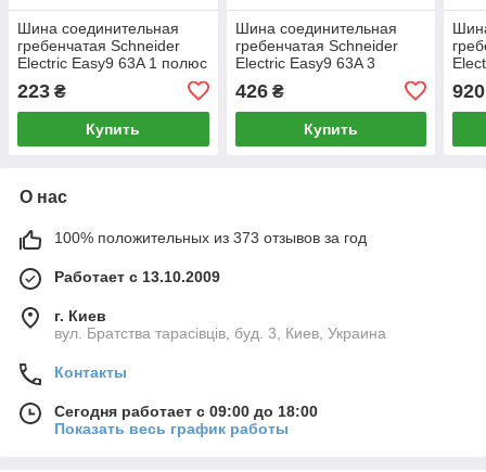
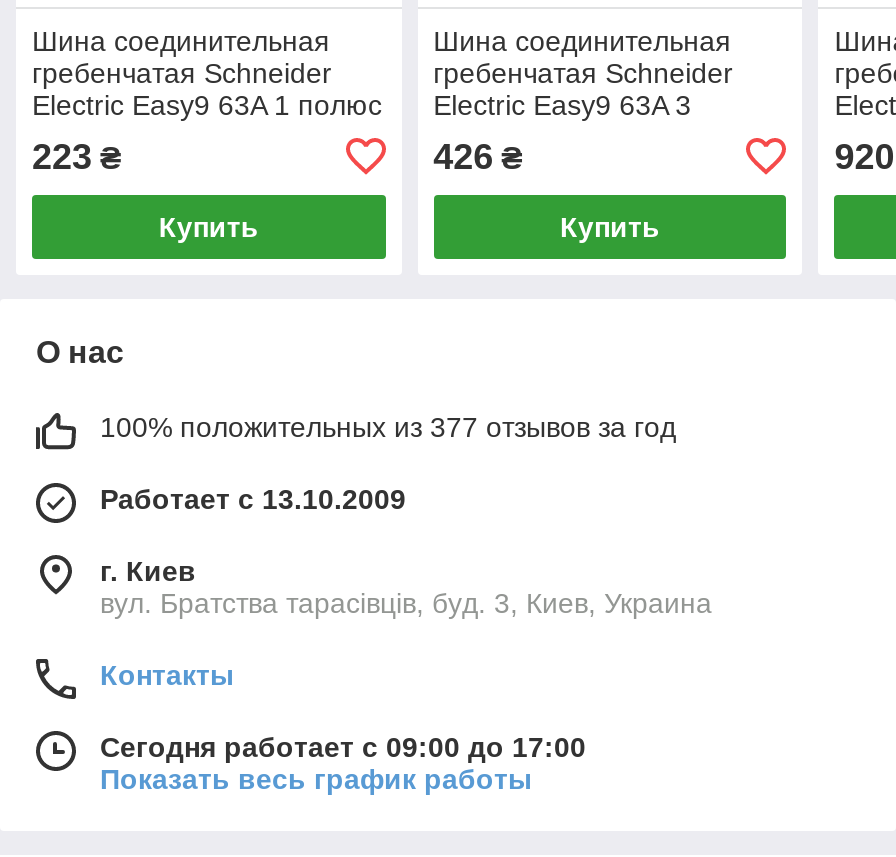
[54,229,367,246] 100% положительных из 373 отзывов за год -> [100,411,676,443] 100% положительных из 377 отзывов за год
[54,402,318,420] Сегодня работает с 09:00 до 18:00 -> [100,731,586,763] Сегодня работает с 09:00 до 17:00

